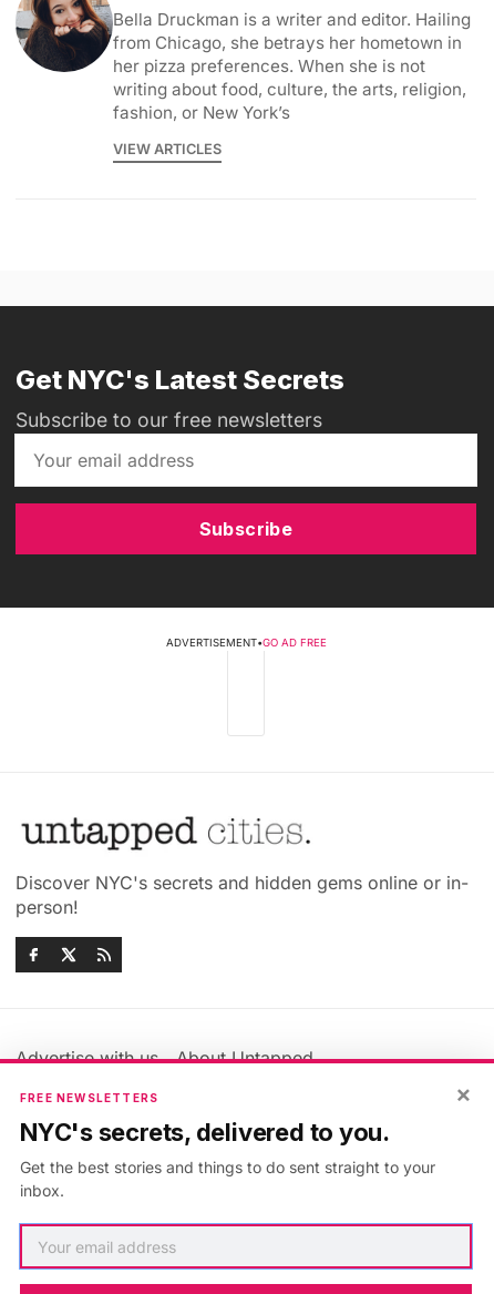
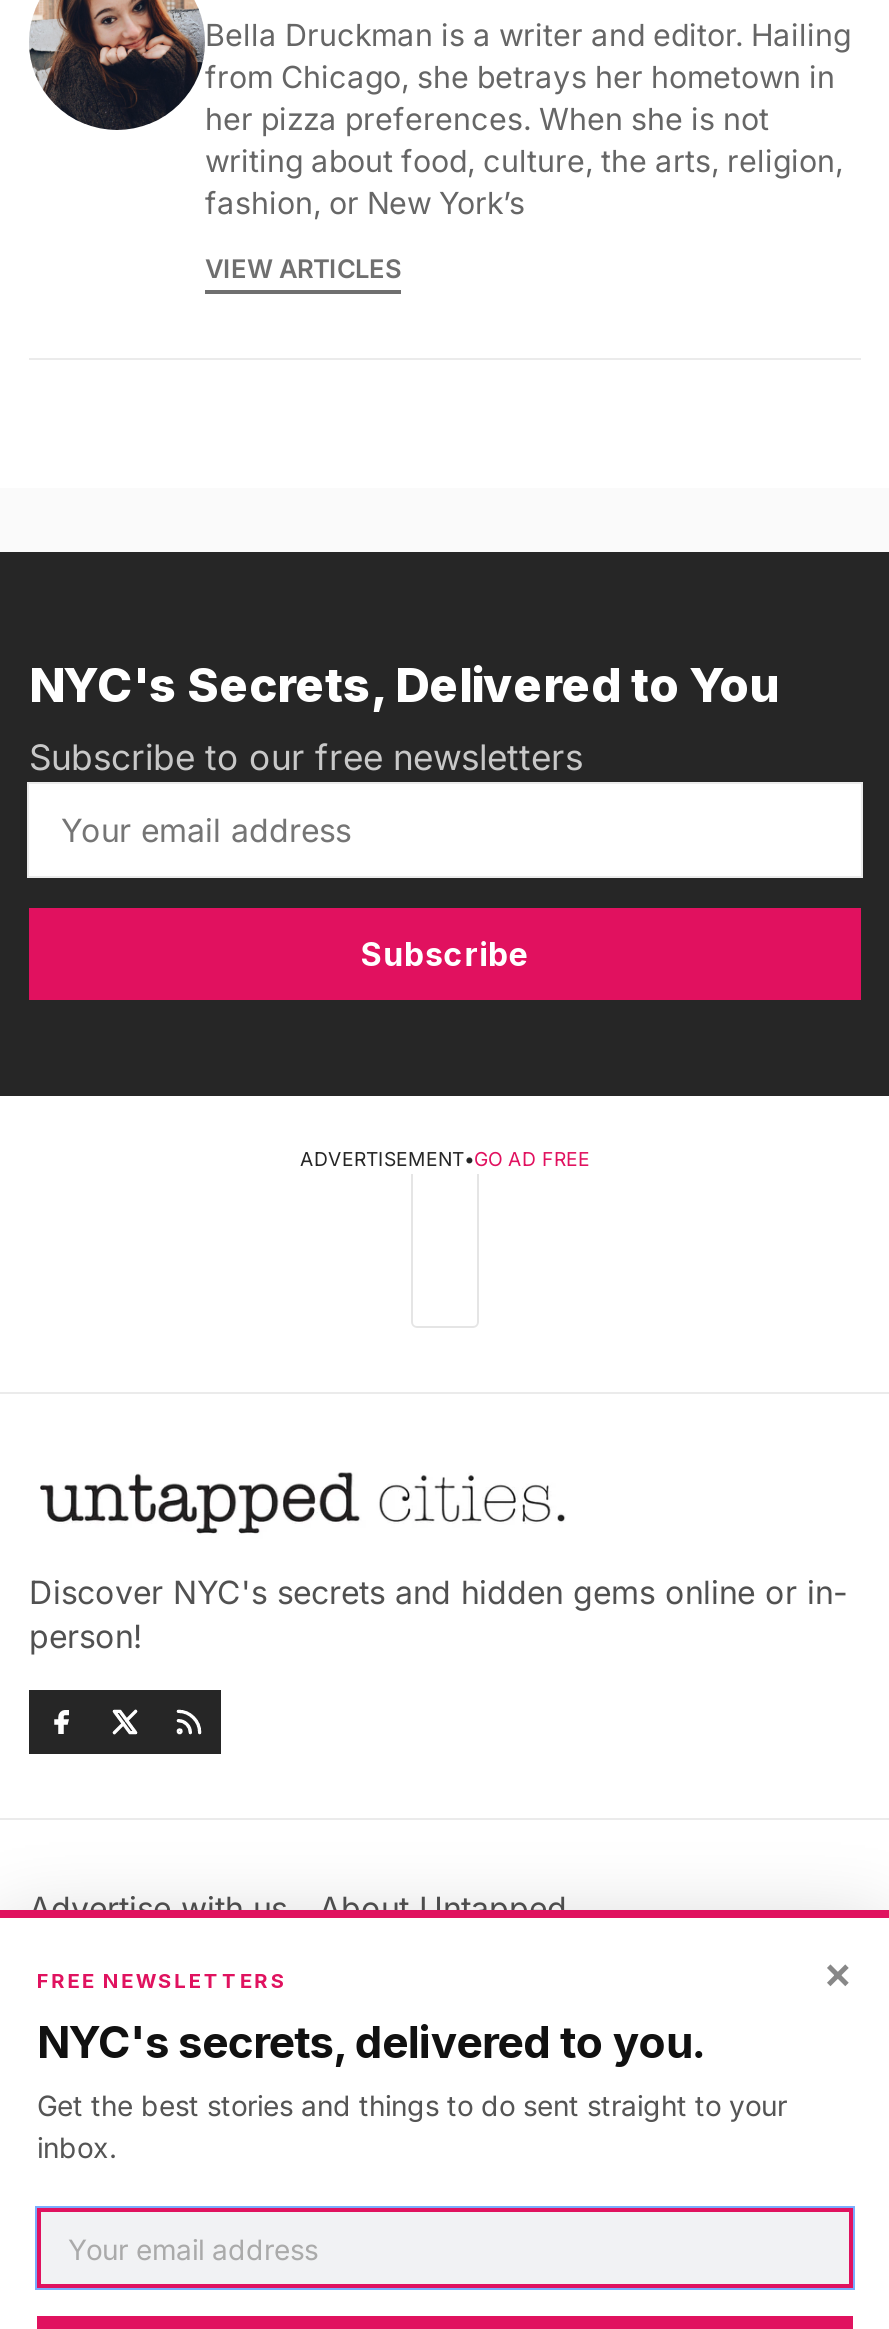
[16,364,344,396] Get NYC's Latest Secrets -> [29,657,777,715] NYC's Secrets, Delivered to You

